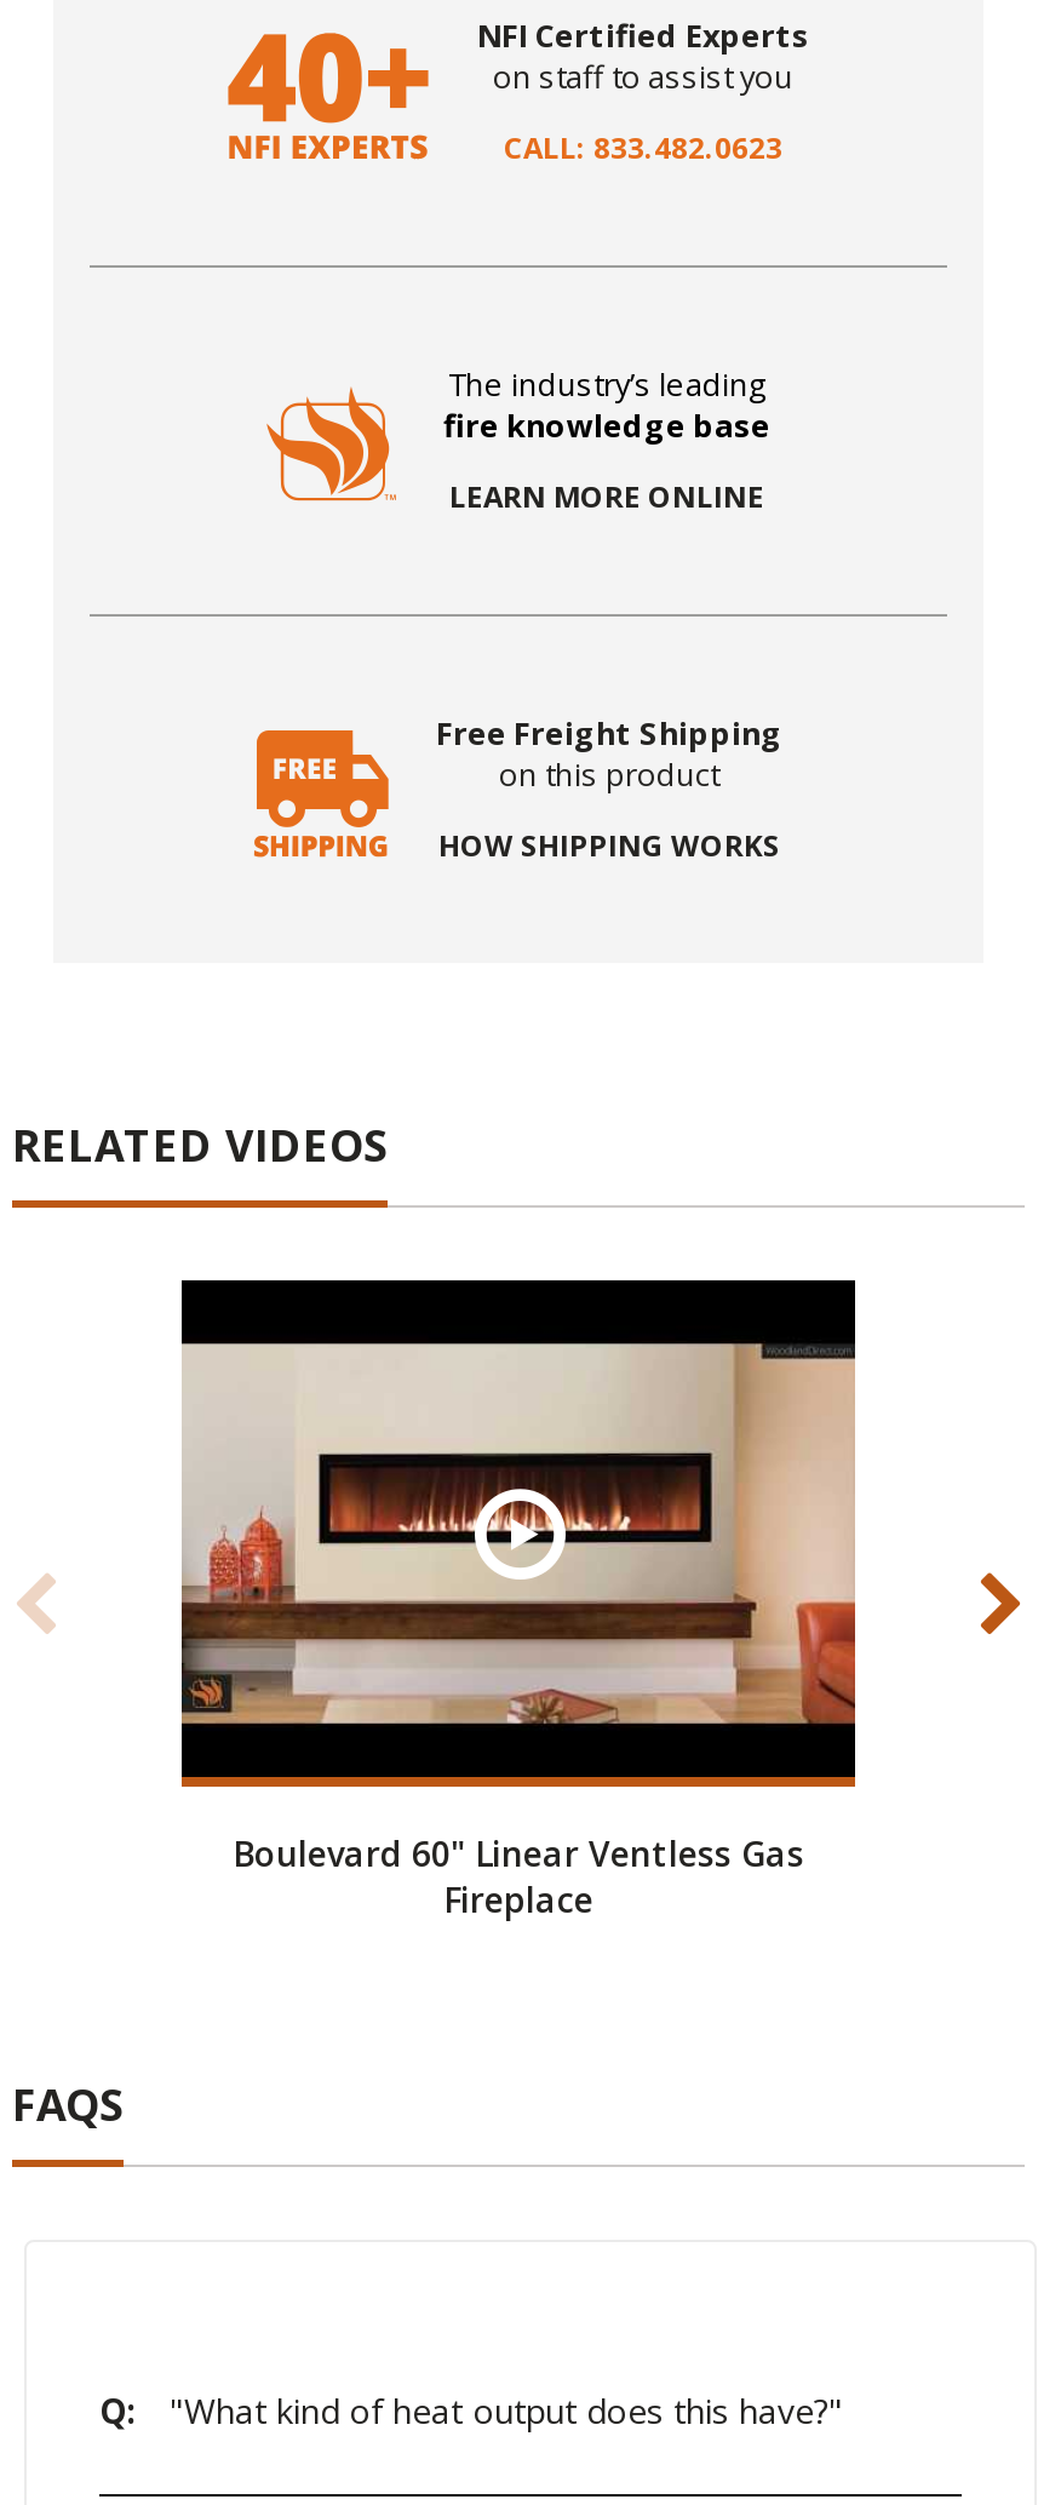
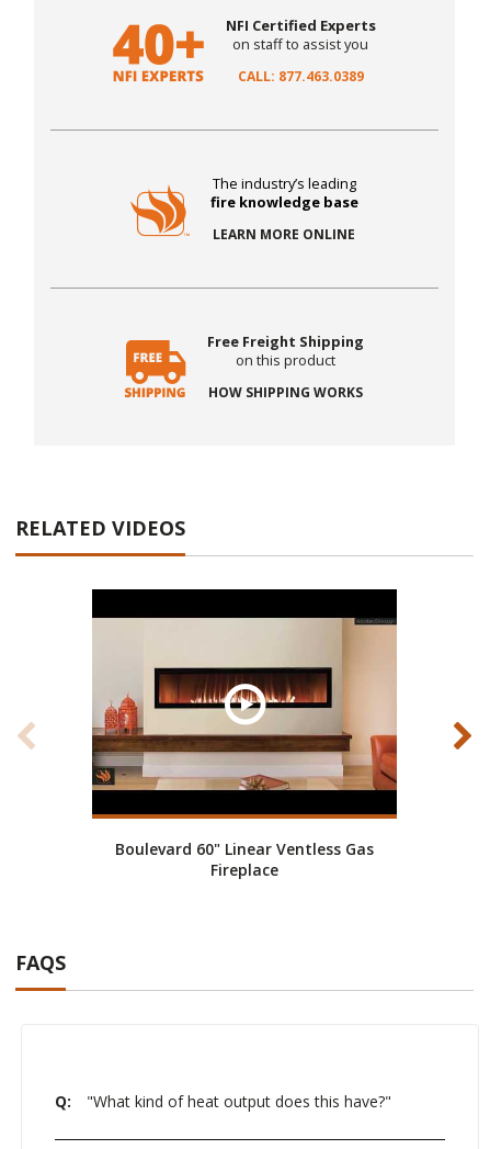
[504,128,782,169] CALL: 833.482.0623 -> [238,67,364,86] CALL: 877.463.0389

